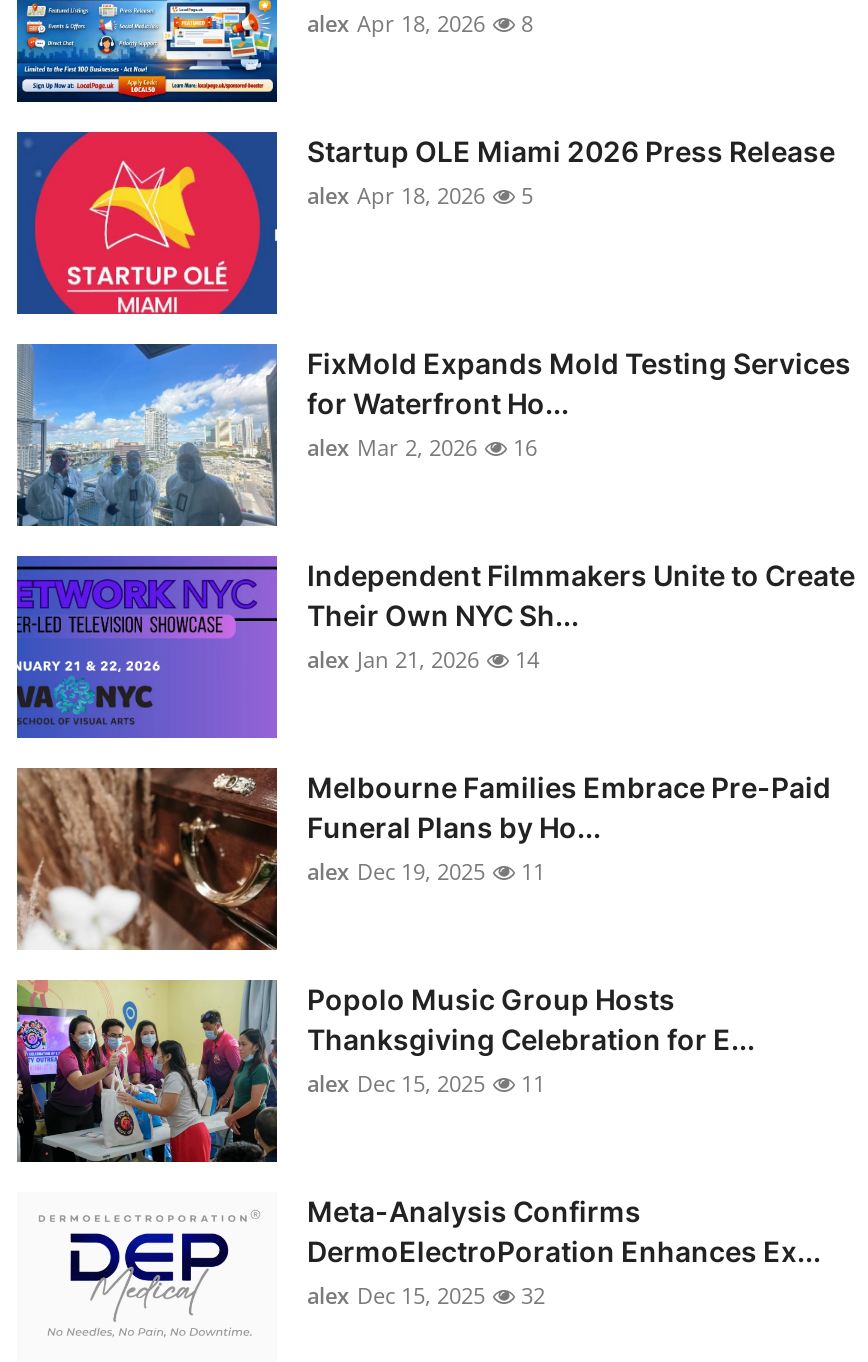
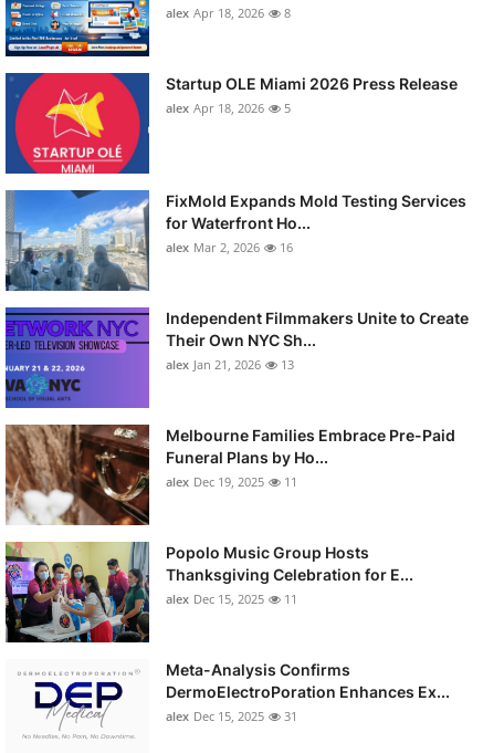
[307,644,539,674] alex Jan 21, 2026 14 -> [166,356,294,373] alex Jan 21, 2026 13
[307,1280,545,1310] alex Dec 15, 2025 32 -> [166,708,297,724] alex Dec 15, 2025 31

